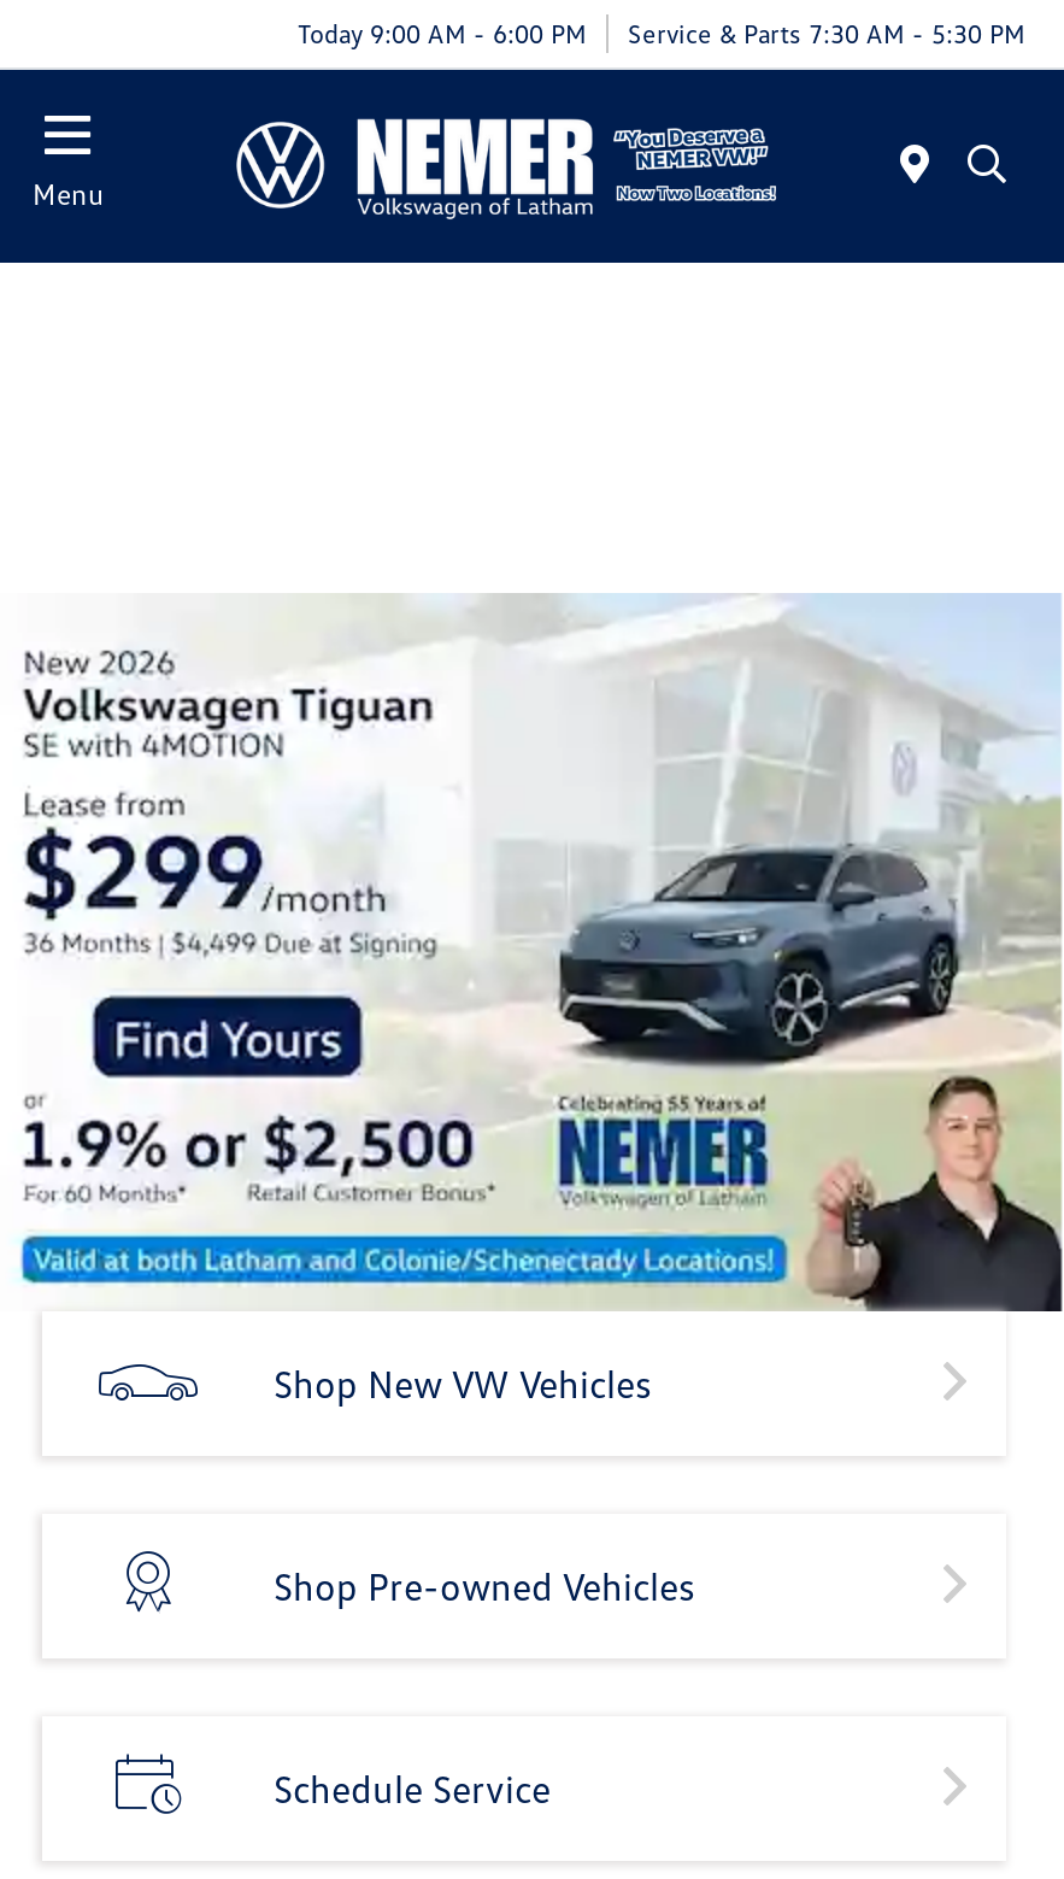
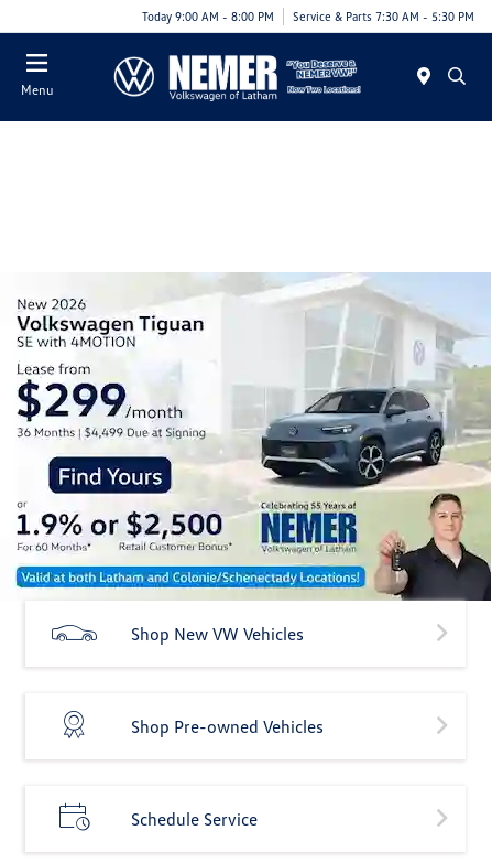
[298,16,1025,47] Today 9:00 AM - 6:00 PM Service & Parts 7:30 AM - 5:30 PM -> [142,8,474,23] Today 9:00 AM - 8:00 PM Service & Parts 7:30 AM - 5:30 PM

